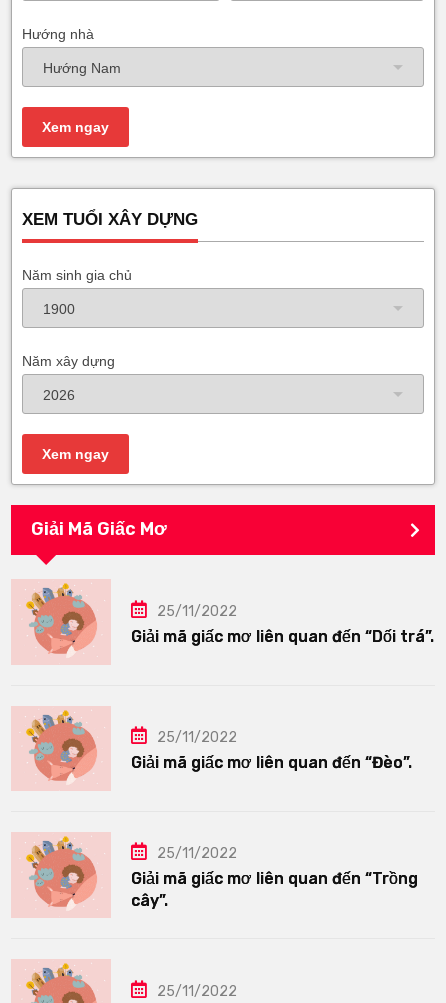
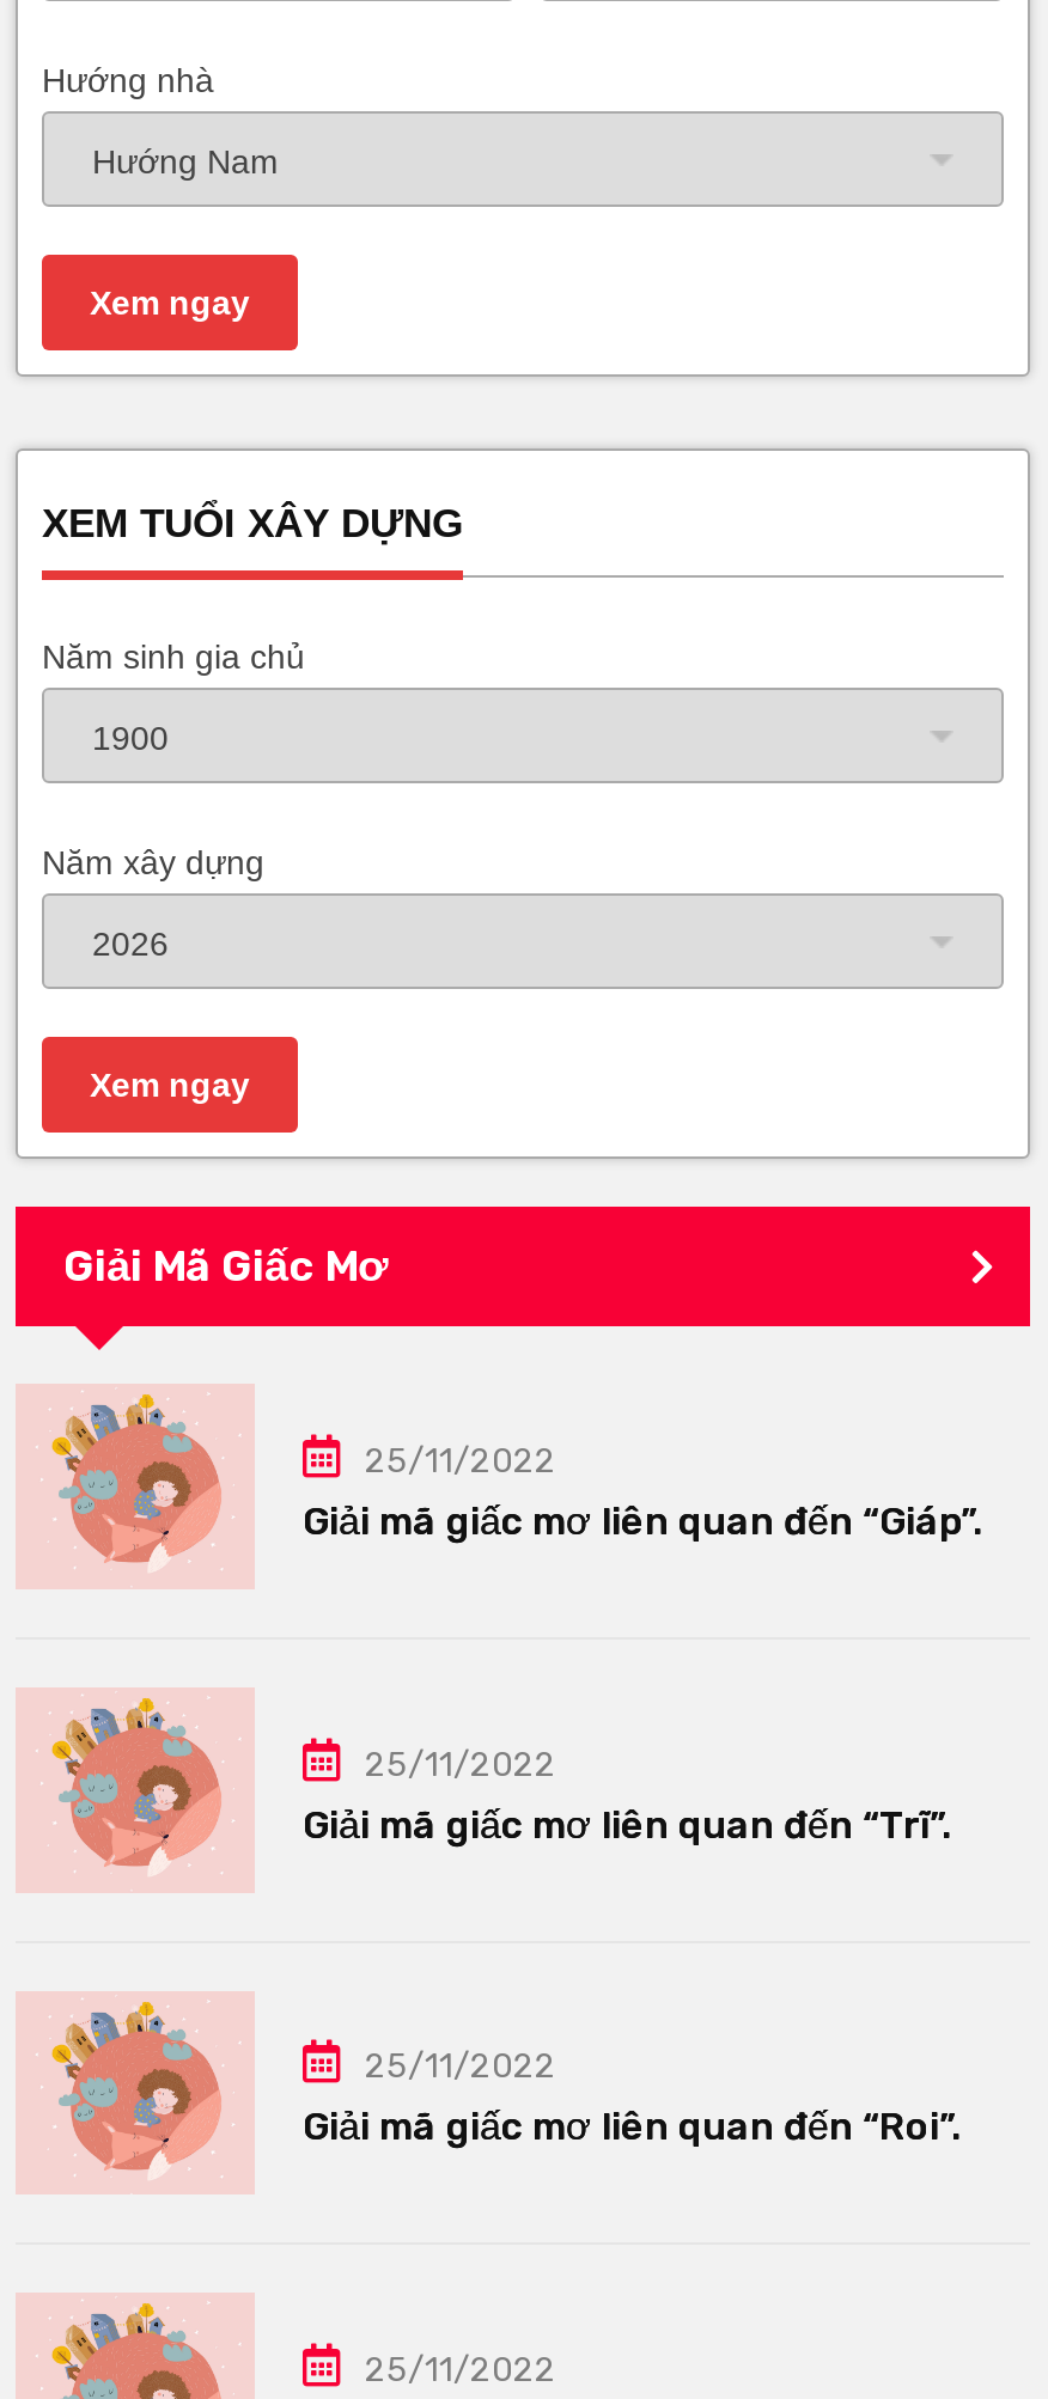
[131,627,434,646] Giải mã giấc mơ liên quan đến “Dối trá”. -> [303,1499,982,1544] Giải mã giấc mơ liên quan đến “Giáp”.
[131,753,412,772] Giải mã giấc mơ liên quan đến “Đèo”. -> [303,1802,951,1847] Giải mã giấc mơ liên quan đến “Trĩ”.
[131,869,418,910] Giải mã giấc mơ liên quan đến “Trồng | cây”. -> [303,2105,961,2150] Giải mã giấc mơ liên quan đến “Roi”.

